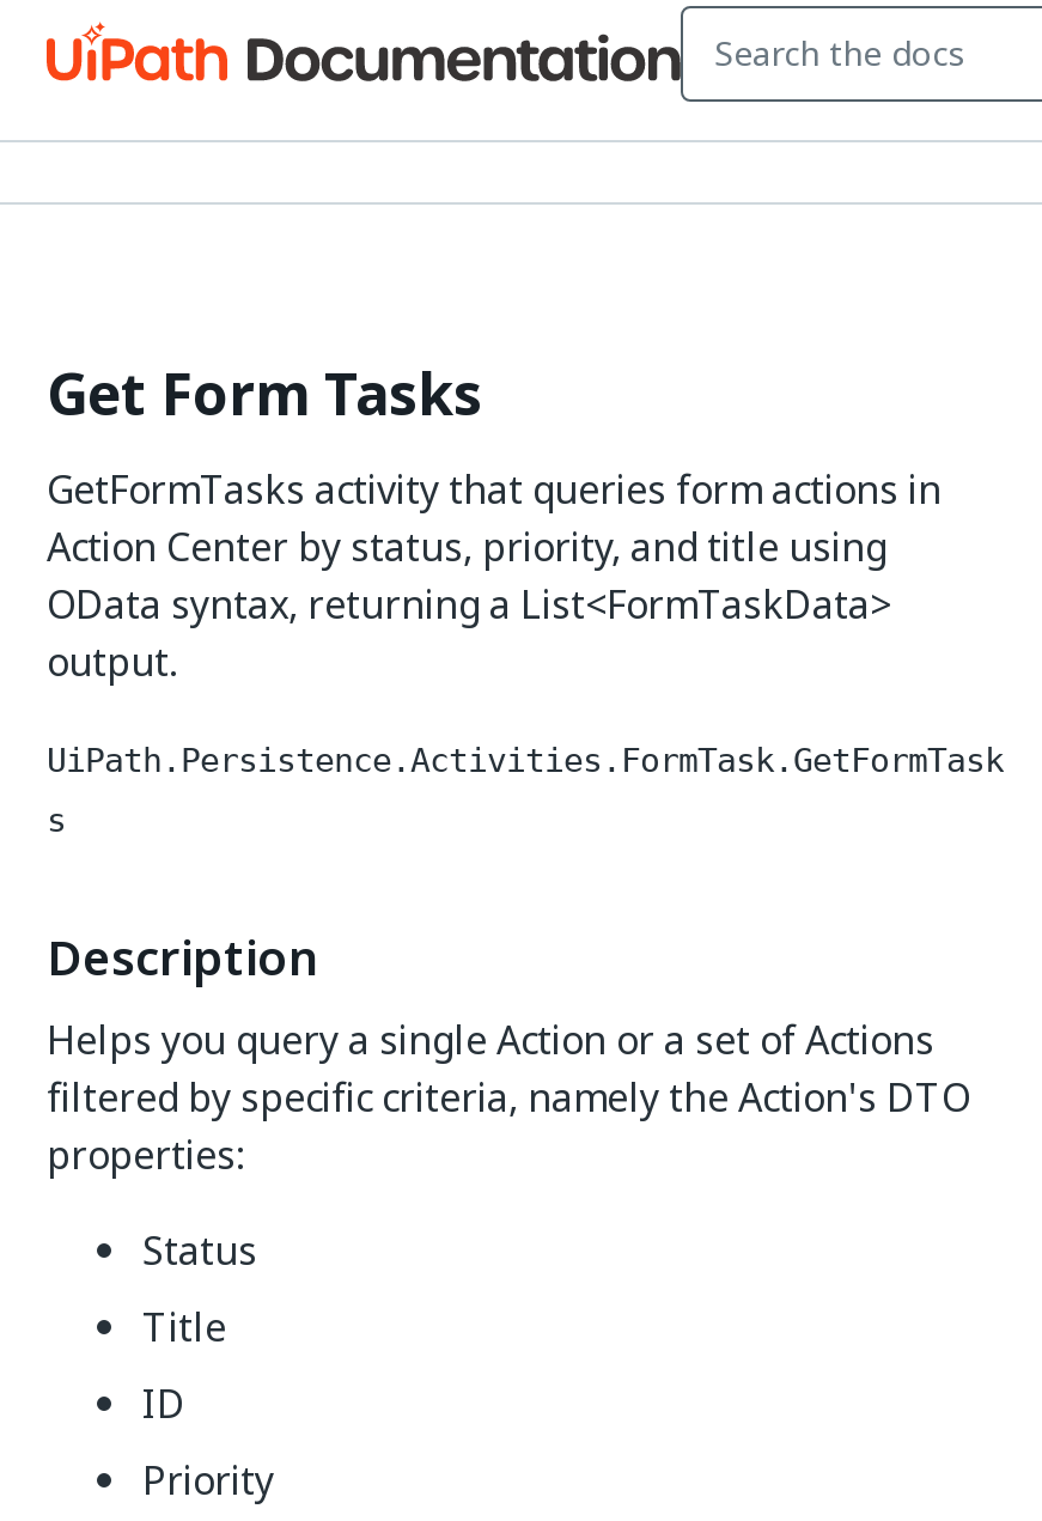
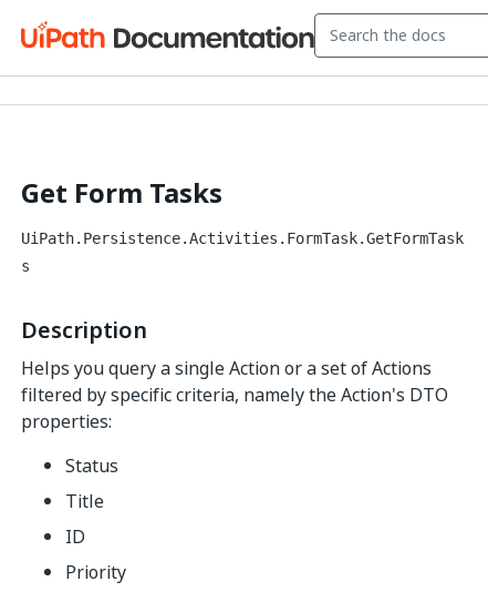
[47,461,942,690] GetFormTasks activity that queries form actions in | Action Center by status, priority, and title using | OData syntax, returning a List<FormTaskData> | output. -> none

